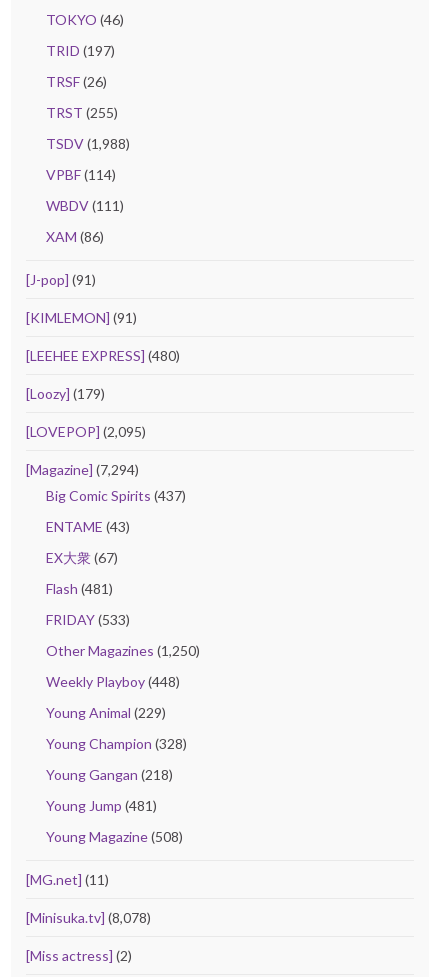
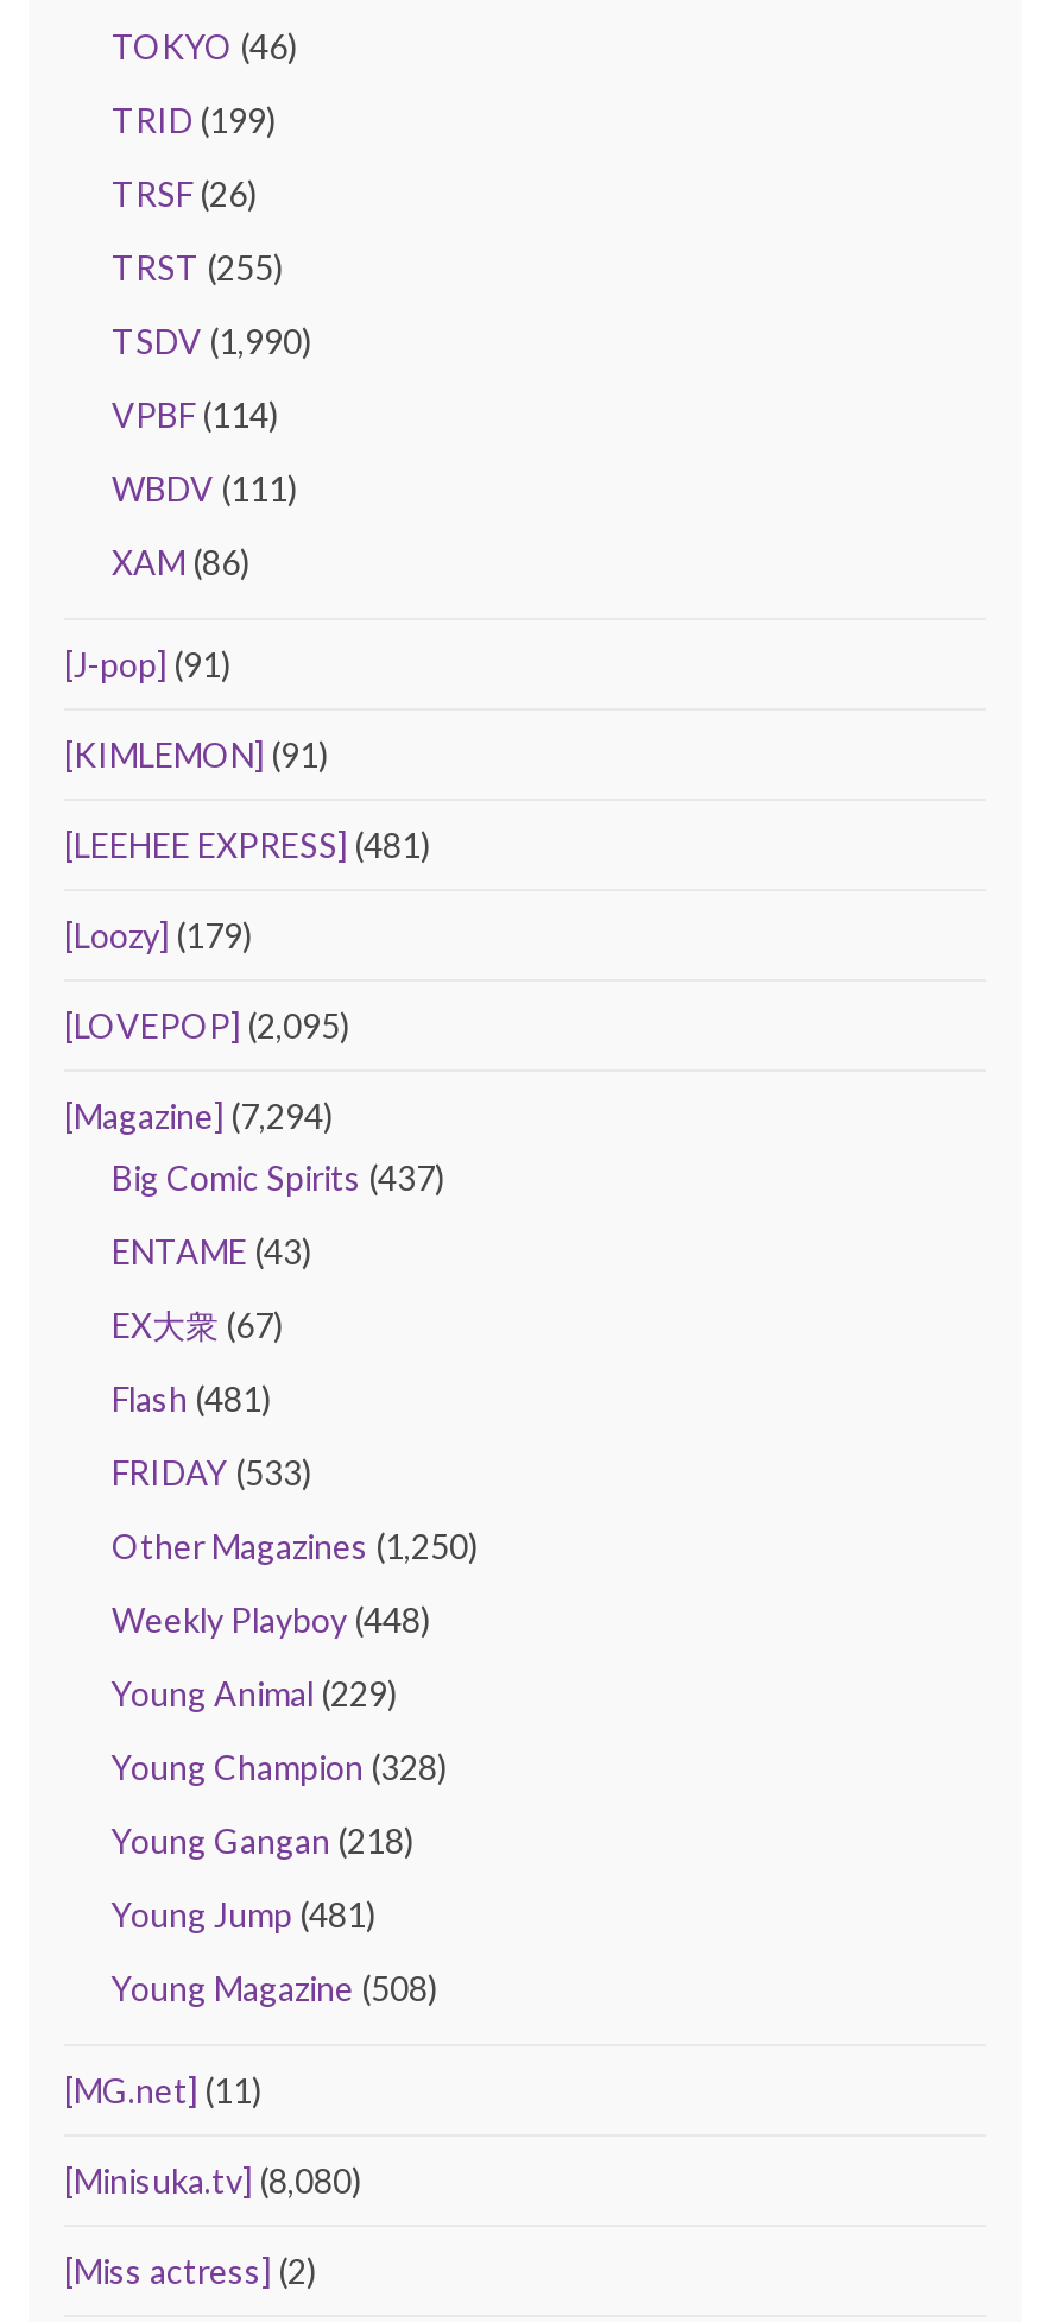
[46,42,115,59] TRID (197) -> [112,101,276,141] TRID (199)
[46,135,130,152] TSDV (1,988) -> [112,322,311,362] TSDV (1,990)
[26,347,180,364] [LEEHEE EXPRESS] (480) -> [64,825,430,866] [LEEHEE EXPRESS] (481)
[26,909,151,926] [Minisuka.tv] (8,078) -> [64,2161,361,2202] [Minisuka.tv] (8,080)

